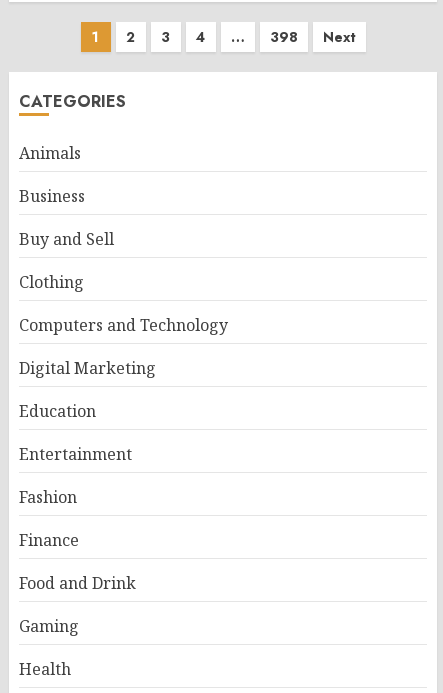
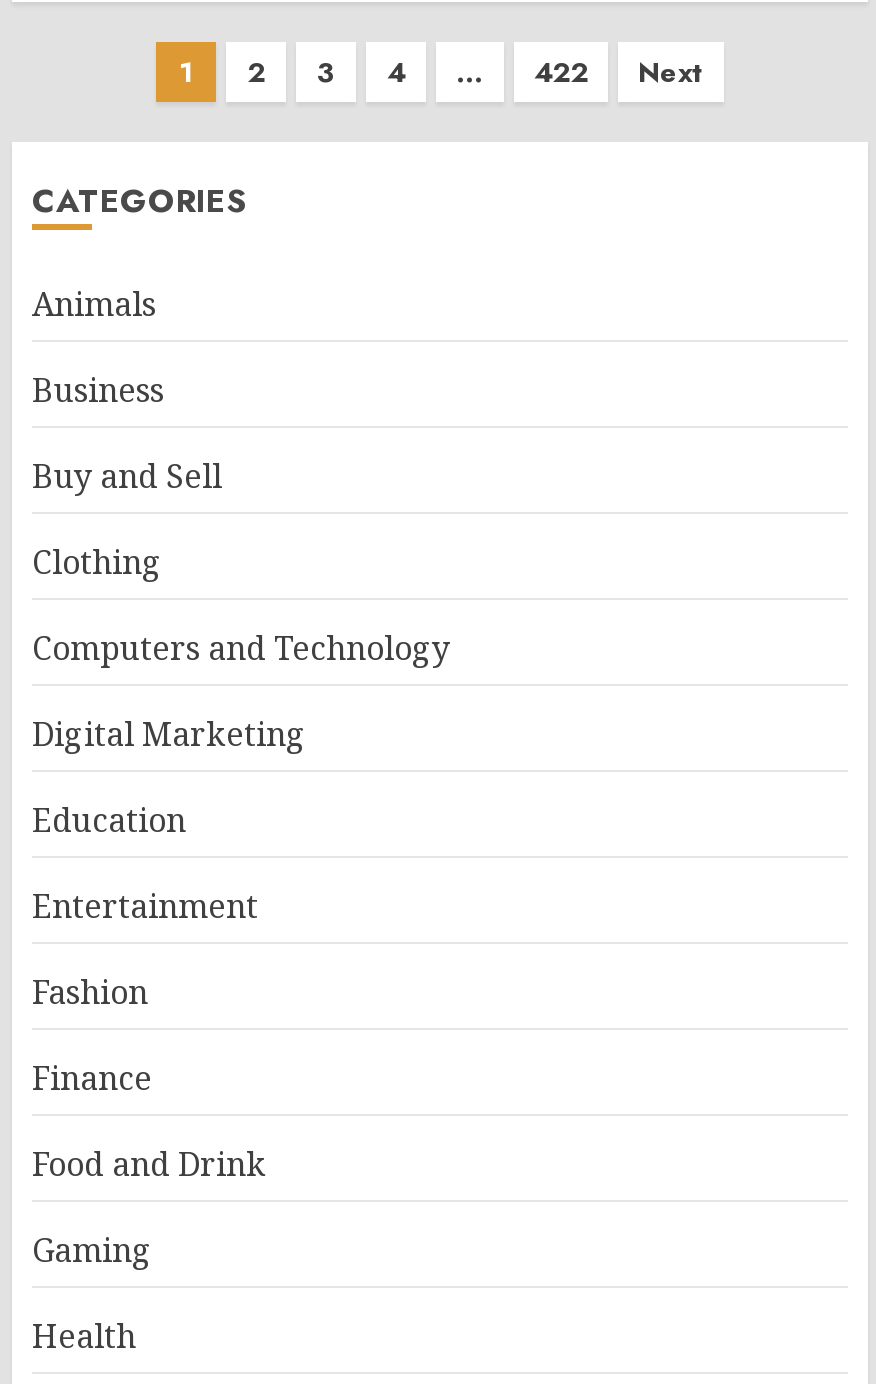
[269,27,297,47] 398 -> [534,52,588,92] 422

